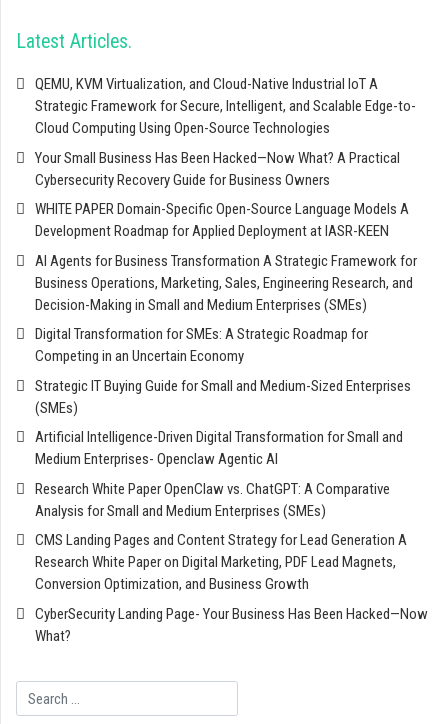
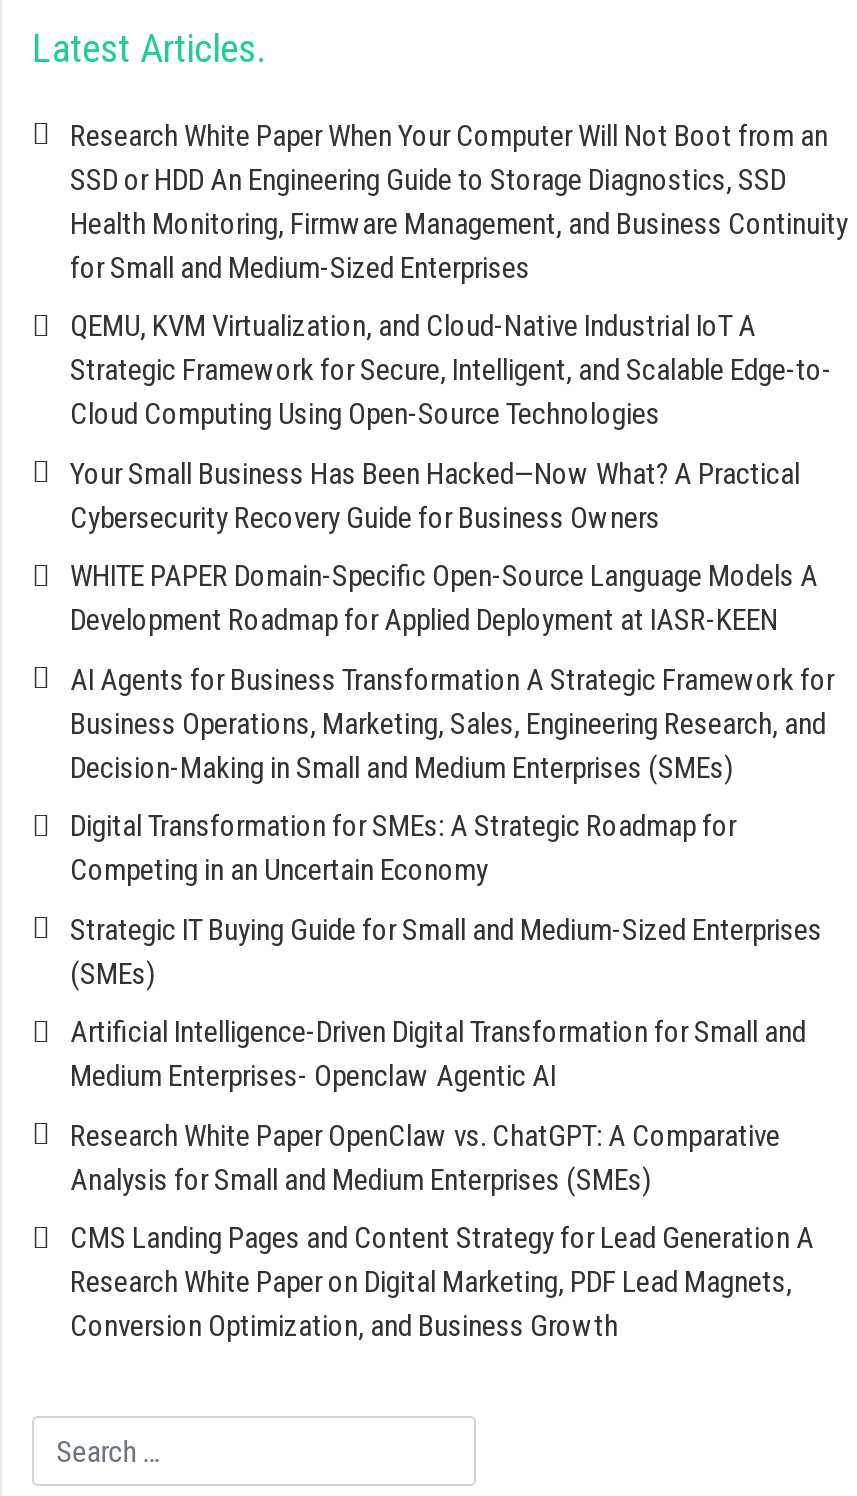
none -> [70,117,848,285] Research White Paper When Your Computer Will Not Boot from an | SSD or HDD An Engineering Guide to Storage Diagnostics, SSD | Health Monitoring, Firmware Management, and Business Continuity | for Small and Medium-Sized Enterprises
moved [35,75,417,593] -> [70,308,834,1344]: QEMU, KVM Virtualization, and Cloud-Native Industrial IoT A | Strategic Framework for Secure, Intelligent, and Scalable Edge-to- | Cloud Computing Using Open-Source Technologies | ... | Research White Paper on Digital Marketing, PDF Lead Magnets, | Conversion Optimization, and Business Growth
[35,605,428,645] CyberSecurity Landing Page- Your Business Has Been Hacked—Now | What? -> none

